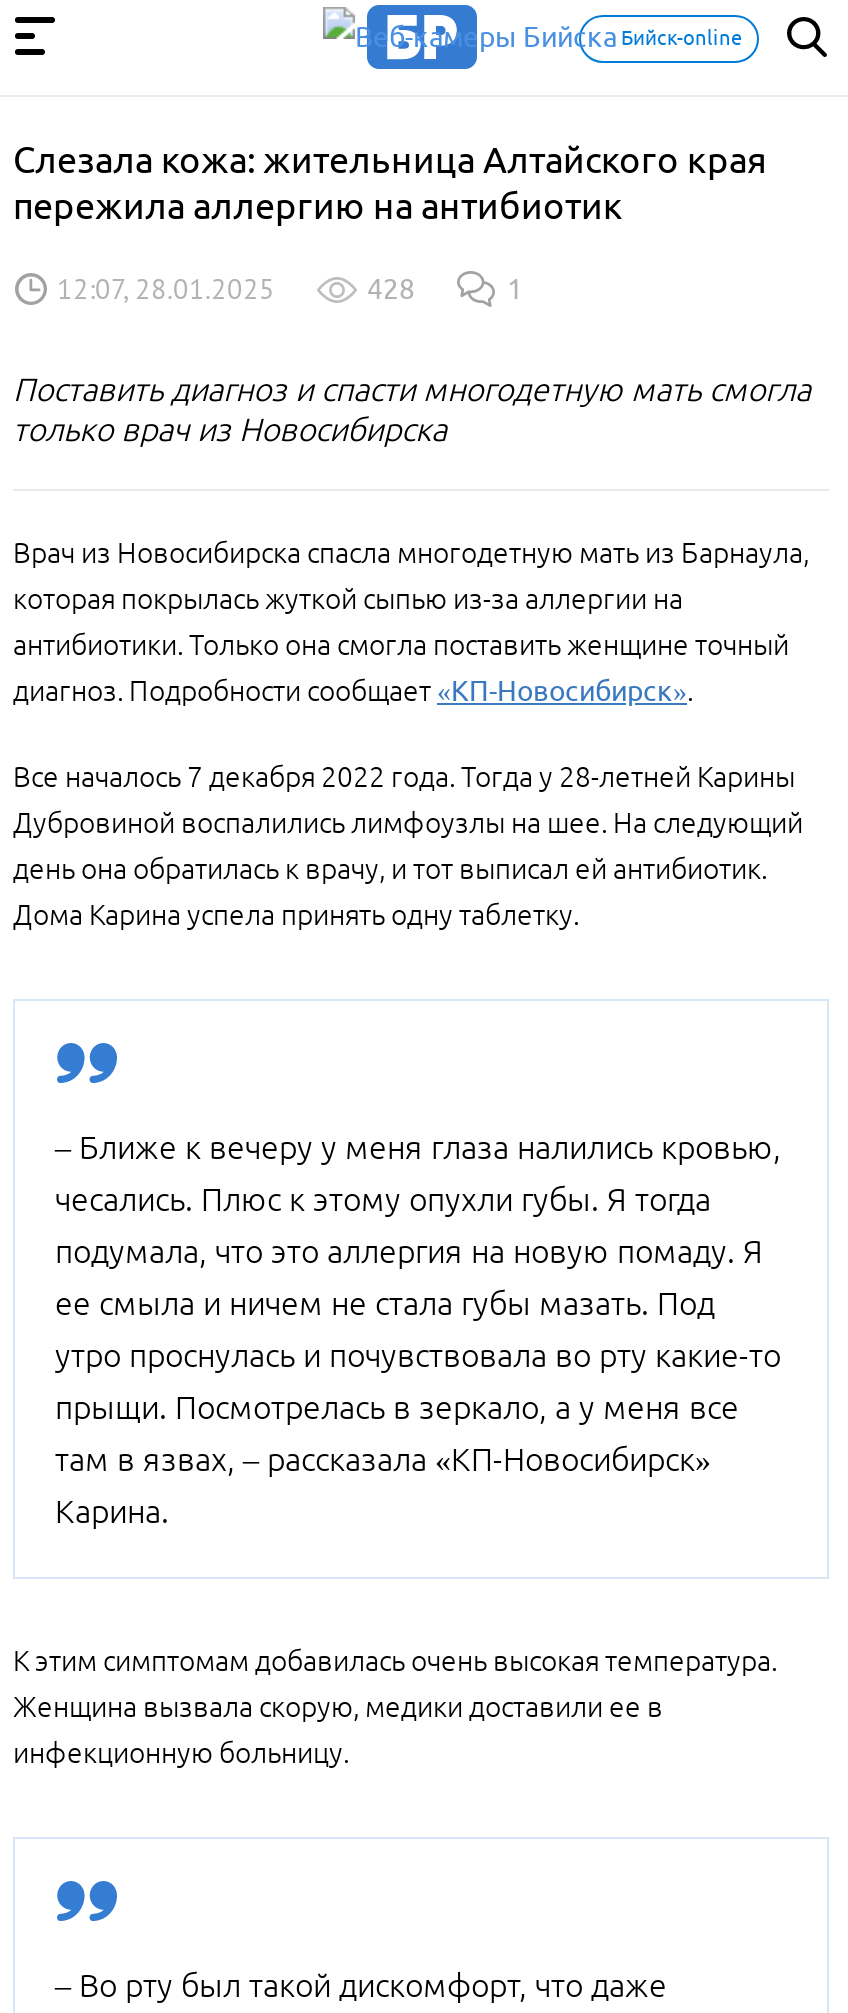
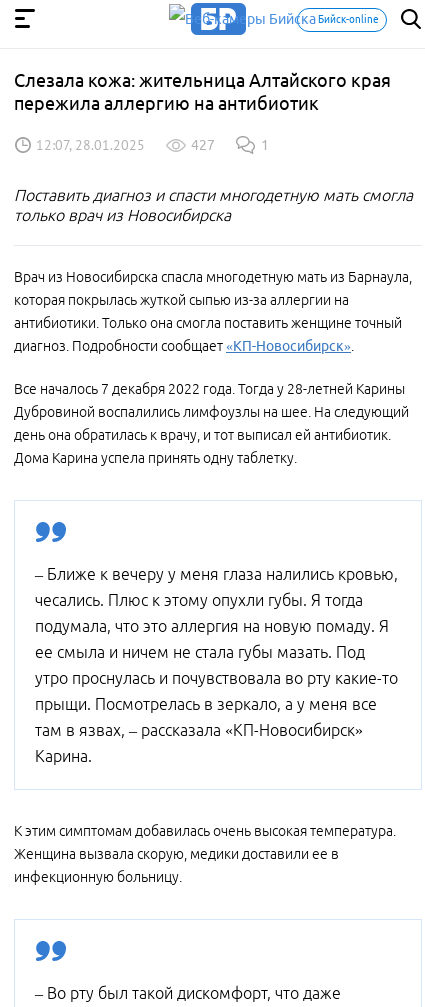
[367,273,415,305] 428 -> [191,137,215,153] 427

